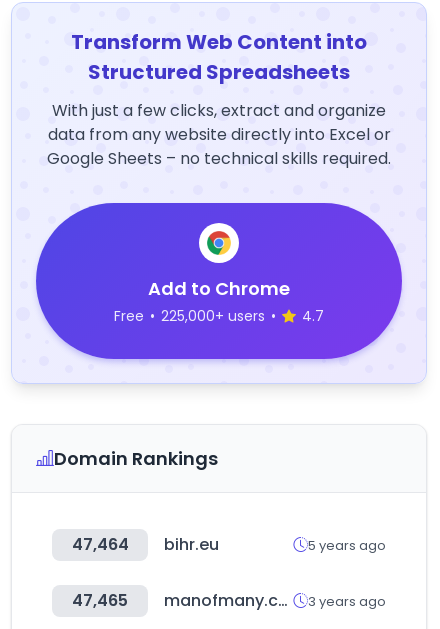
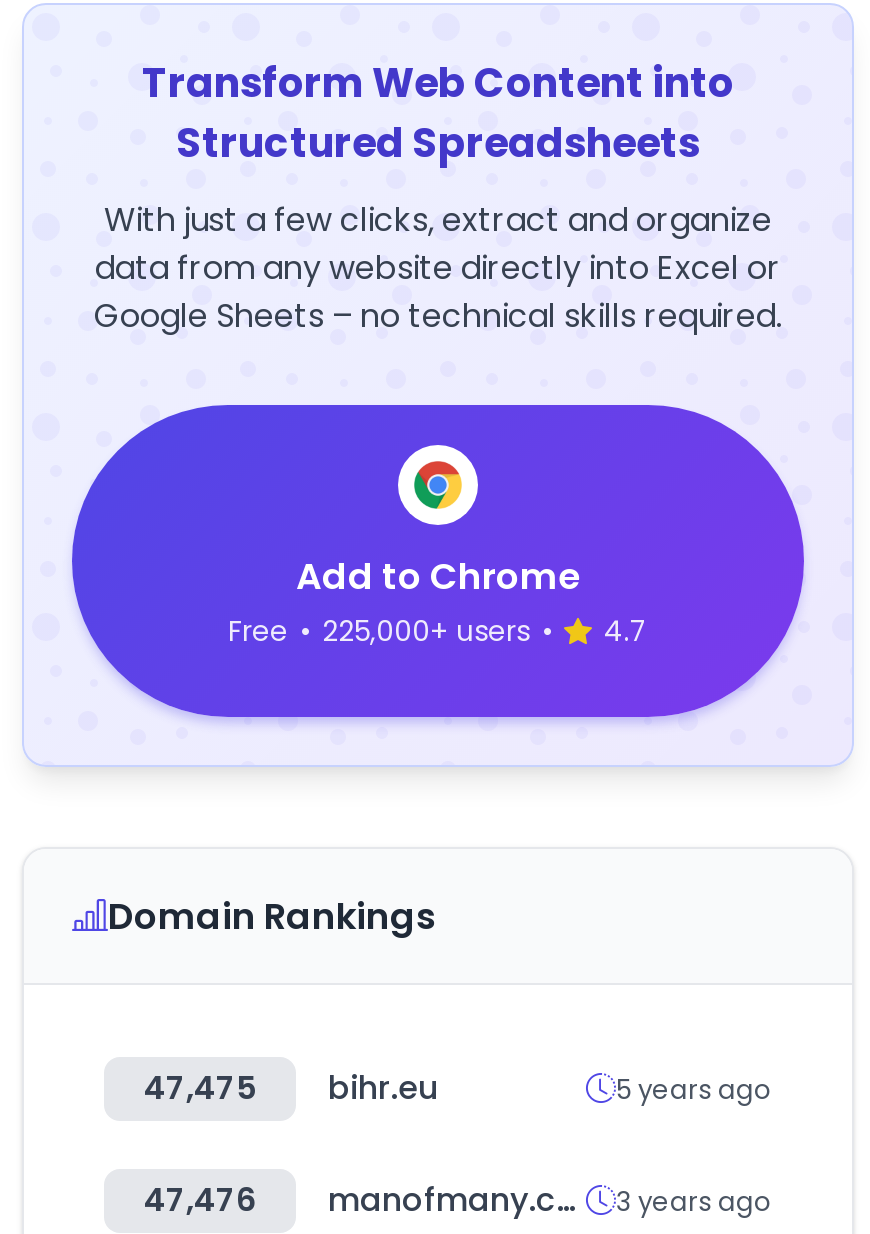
[71,533,219,556] 47,464 bihr.eu -> [144,1065,438,1111] 47,475 bihr.eu
[72,589,128,612] 47,465 -> [144,1177,256,1223] 47,476

